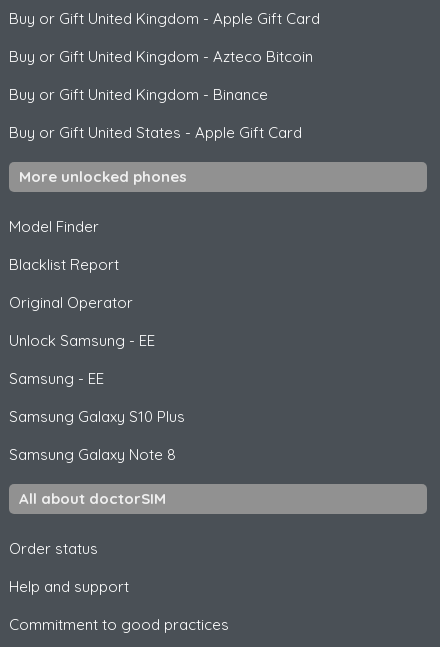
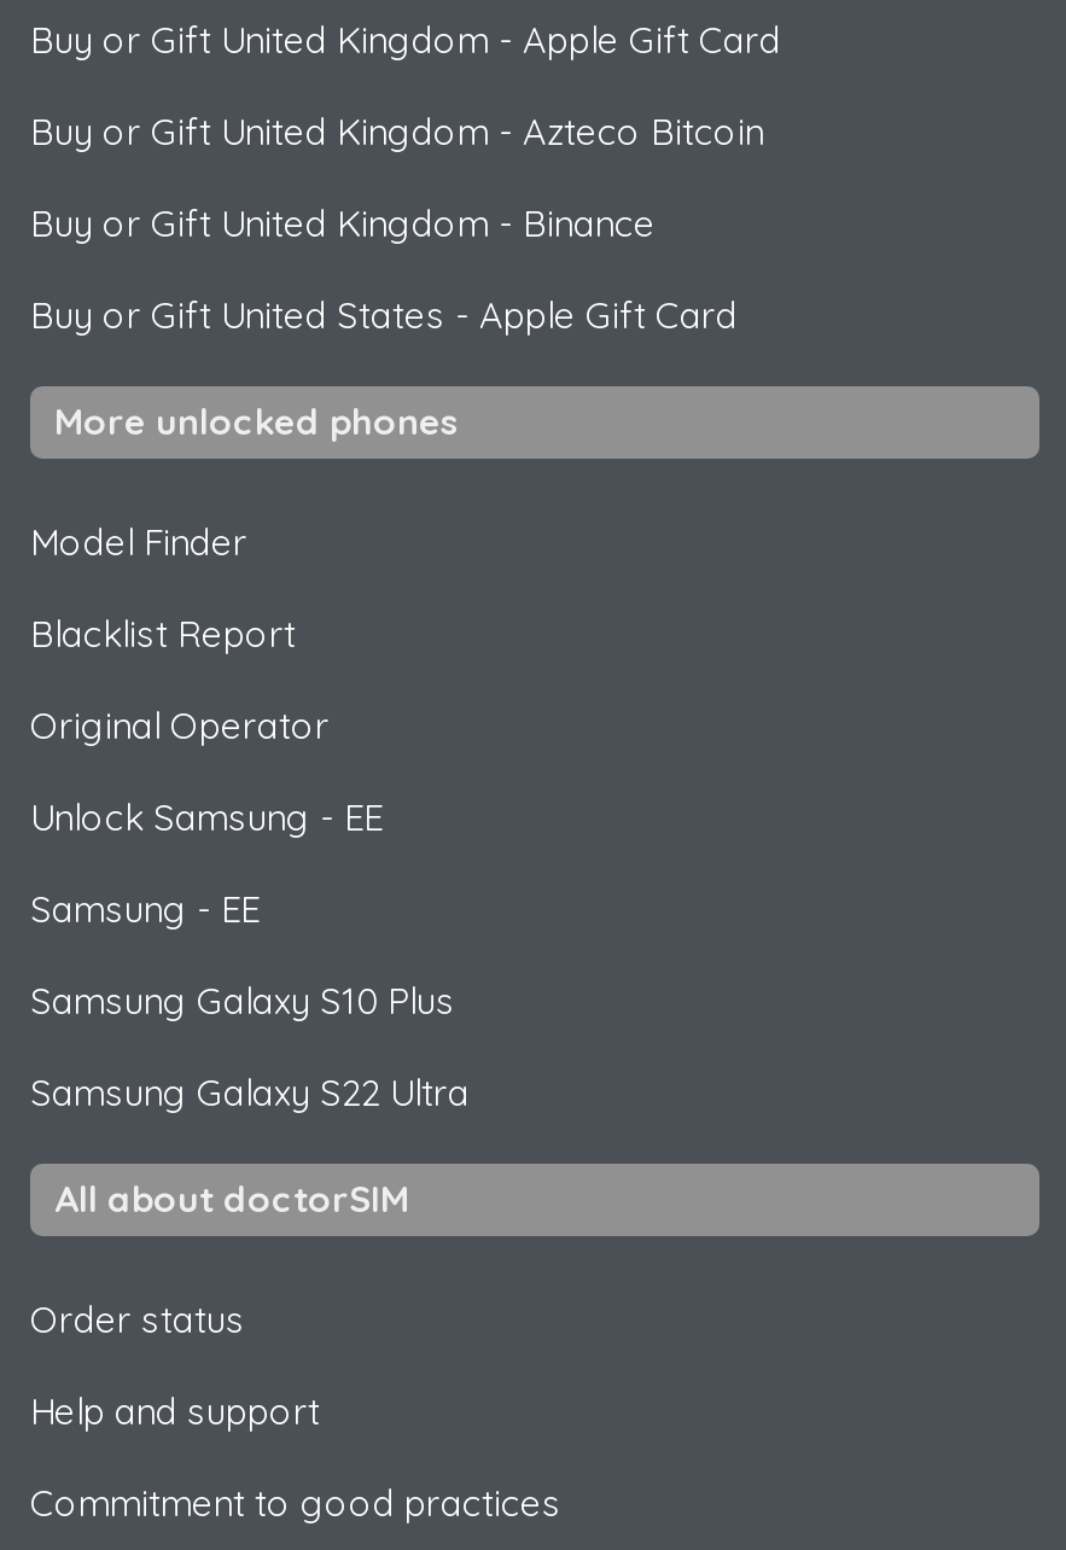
[9,445,176,464] Samsung Galaxy Note 8 -> [30,1070,470,1115] Samsung Galaxy S22 Ultra

